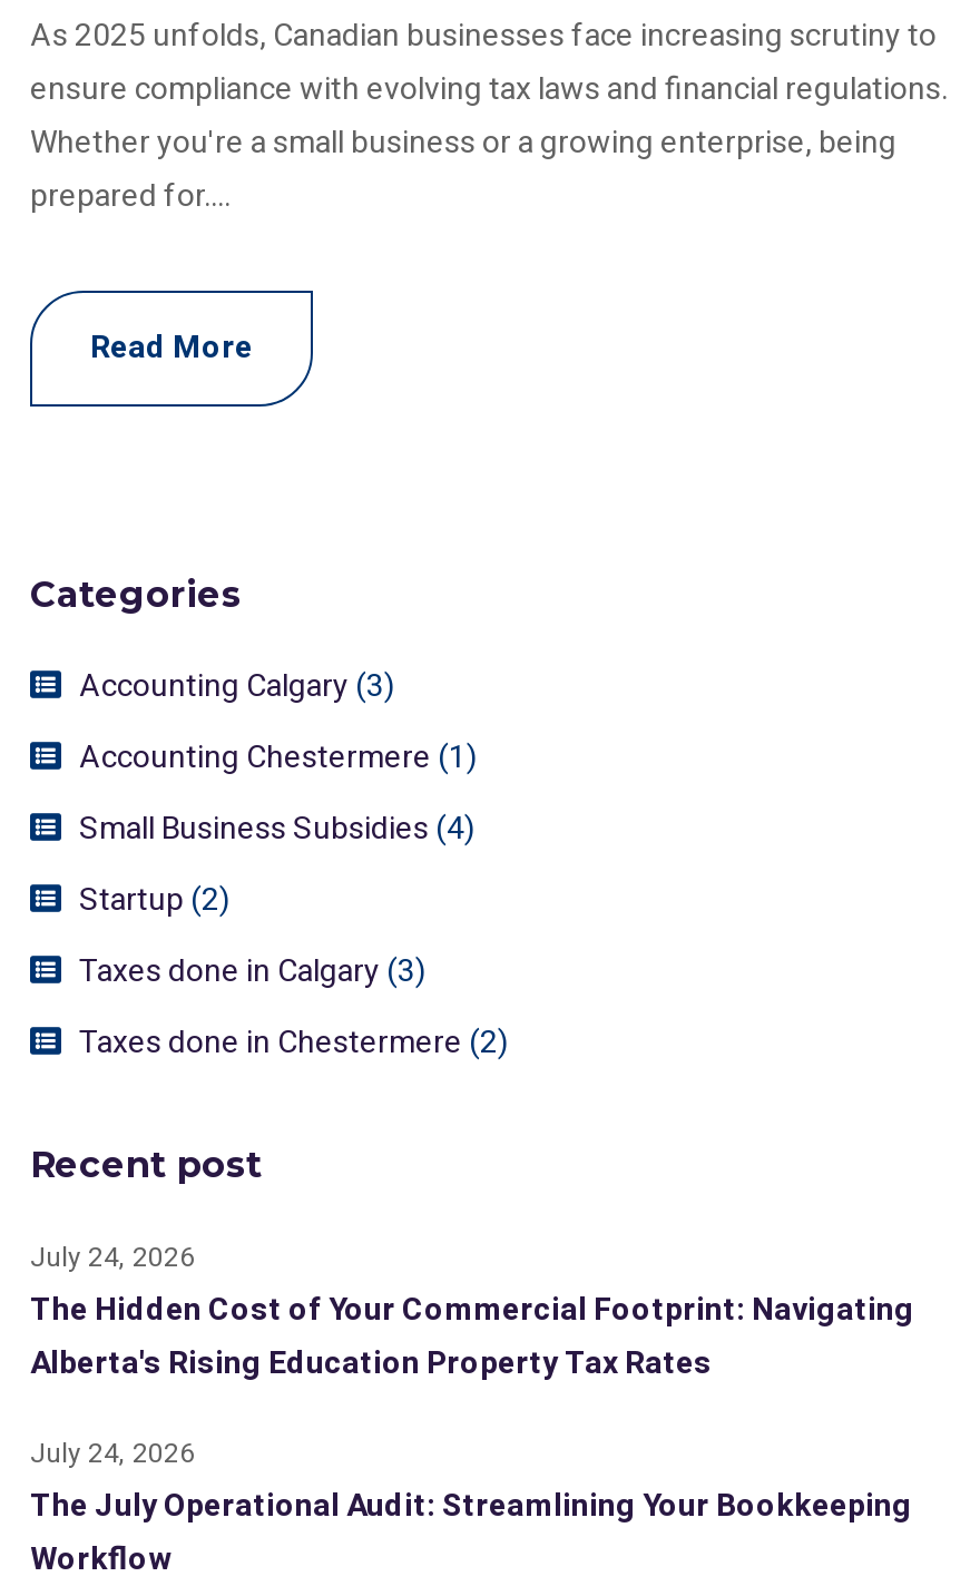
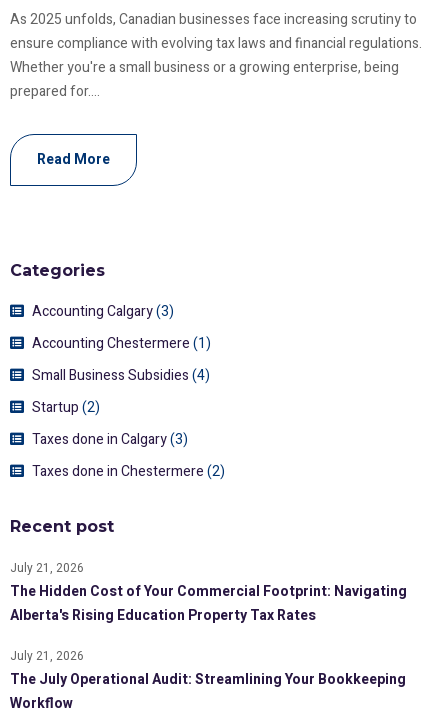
[30,1236,195,1276] July 24, 2026 -> [10,558,84,576] July 21, 2026
[30,1432,195,1472] July 24, 2026 -> [10,646,84,664] July 21, 2026

